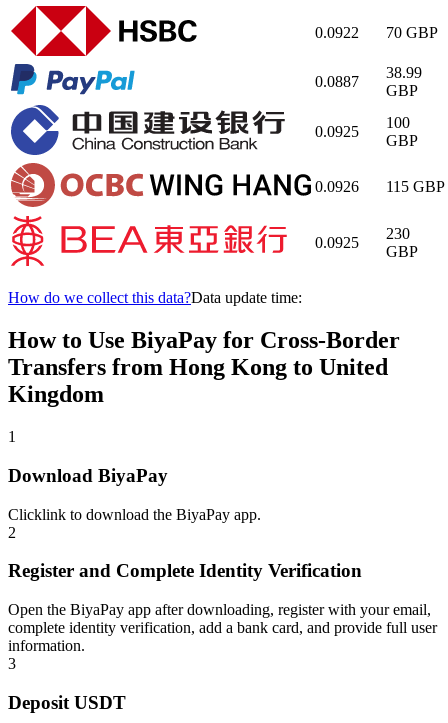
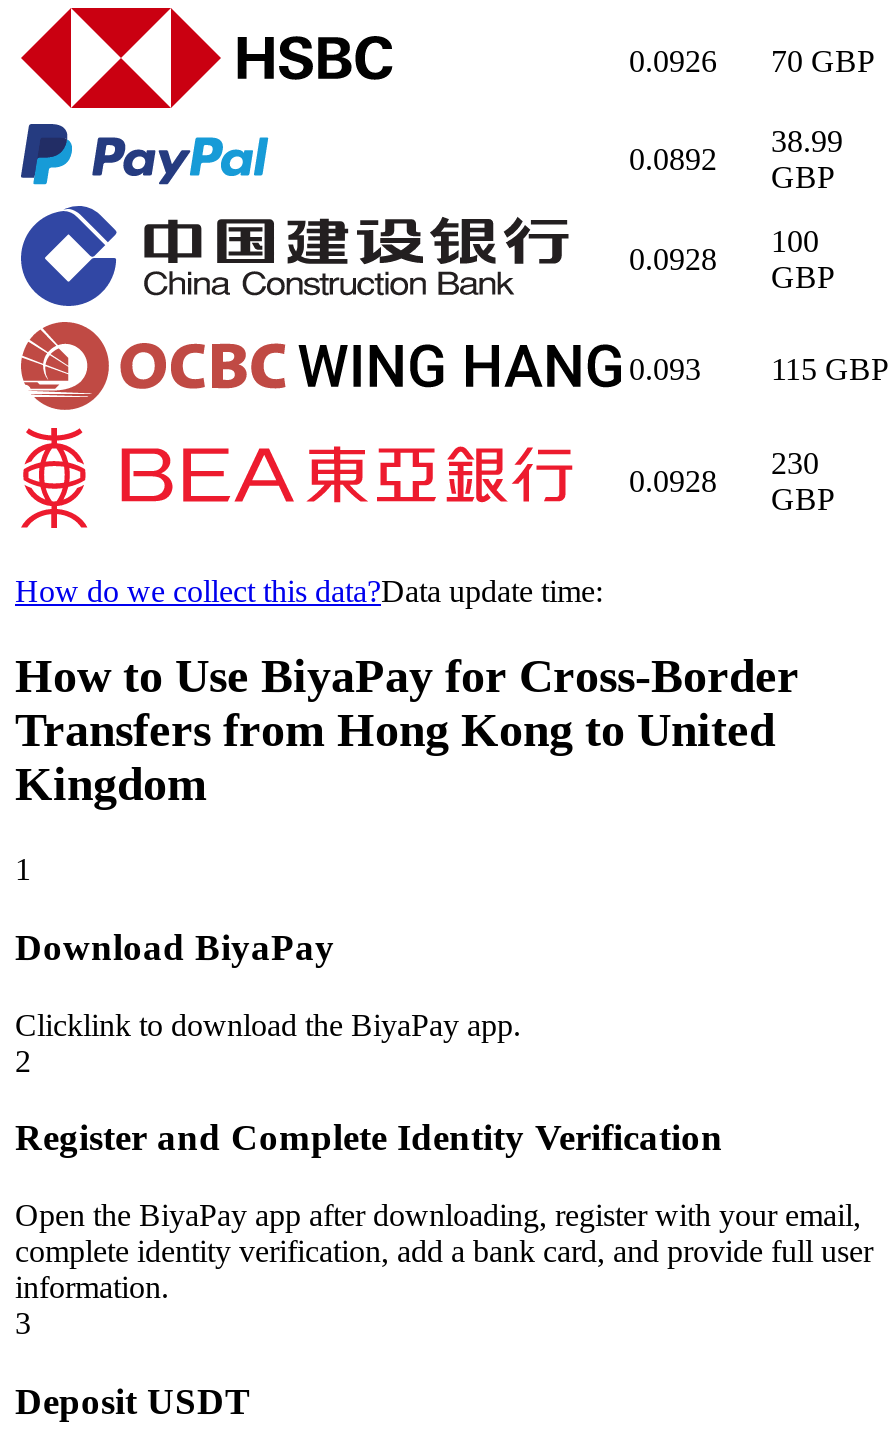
[315,24,438,41] 0.0922 70 GBP -> [629,45,875,79] 0.0926 70 GBP
[315,73,359,90] 0.0887 -> [629,143,717,177] 0.0892
[315,123,359,140] 0.0925 -> [629,243,717,277] 0.0928
[315,178,359,195] 0.0926 -> [629,353,701,387] 0.093
[315,234,359,251] 0.0925 -> [629,465,717,499] 0.0928

